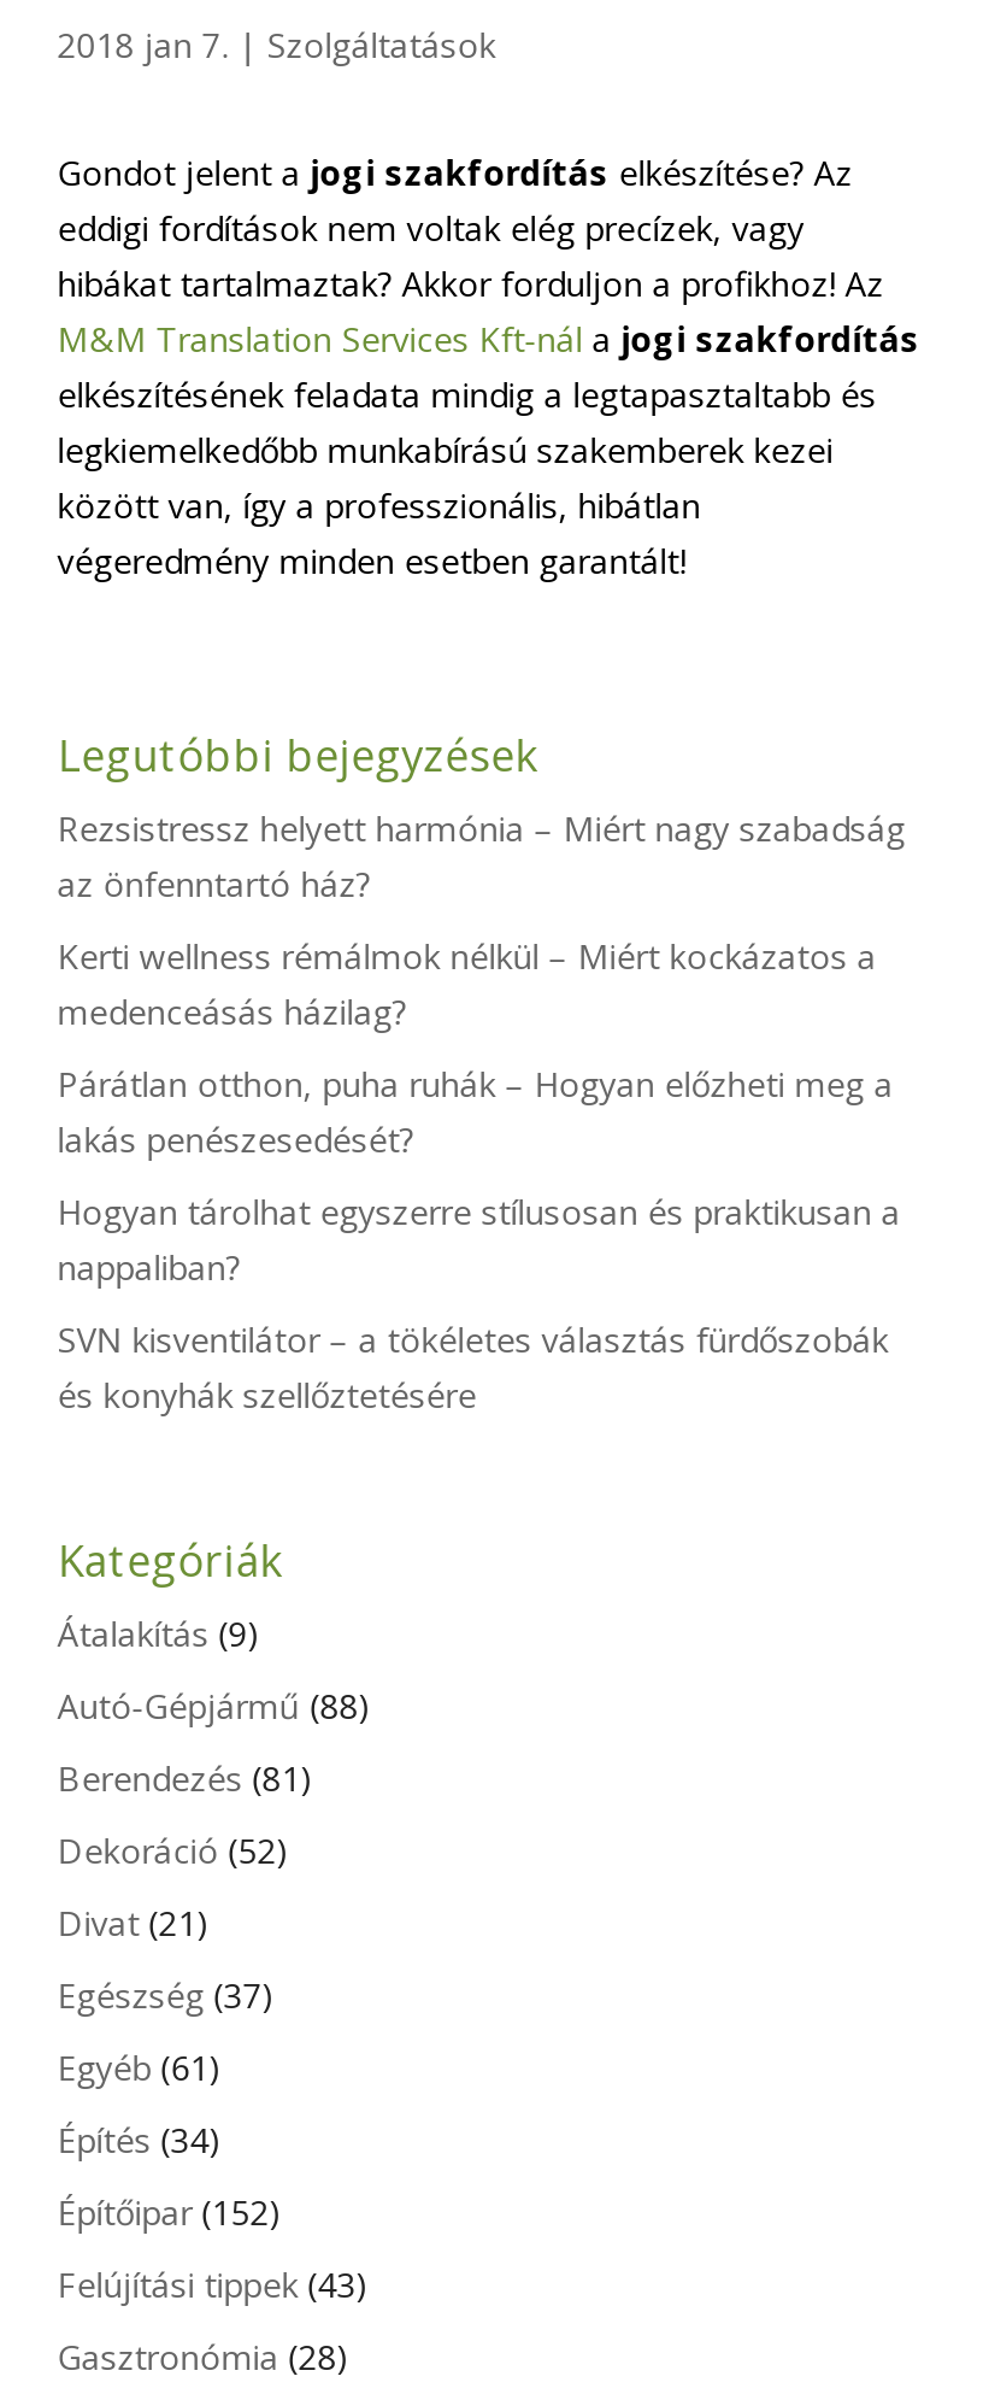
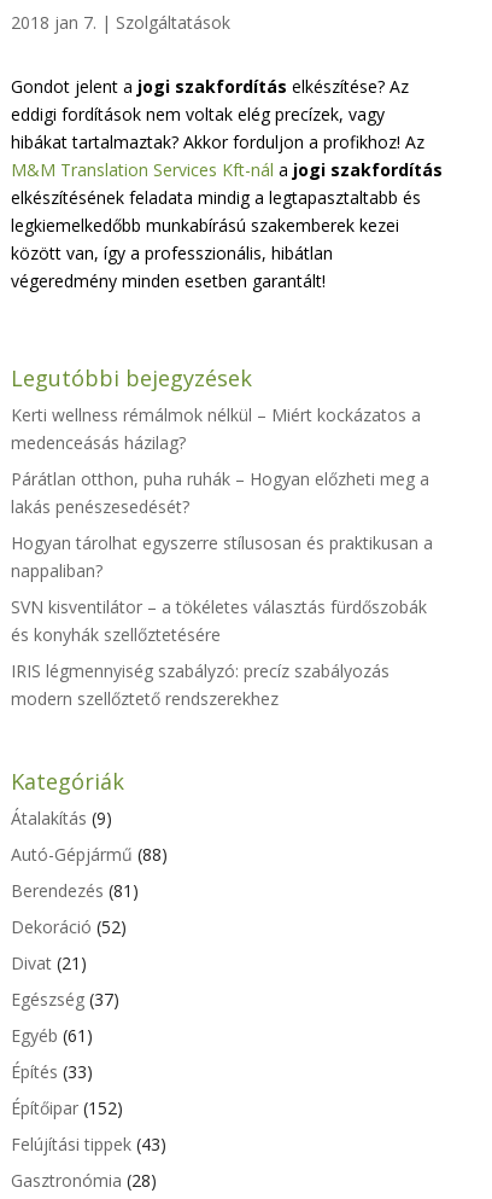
[57,804,905,905] Rezsistressz helyett harmónia – Miért nagy szabadság | az önfenntartó ház? -> none
moved [57,932,901,1416] -> [11,403,433,645]: Kerti wellness rémálmok nélkül – Miért kockázatos a | medenceásás házilag? | Párátlan otthon, puha ruhák – Hogyan előzheti meg a | lakás penészesedését? | Hogyan tárolhat egyszerre stílusosan és praktikusan a | nappaliban? | SVN kisventilátor – a tökéletes választás fürdőszobák | és konyhák szellőztetésére
none -> [11,659,389,709] IRIS légmennyiség szabályzó: precíz szabályozás | modern szellőztető rendszerekhez
[57,2116,221,2162] Építés (34) -> [11,1060,93,1083] Építés (33)

